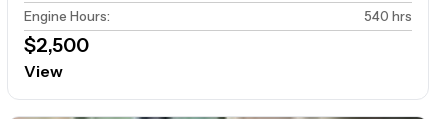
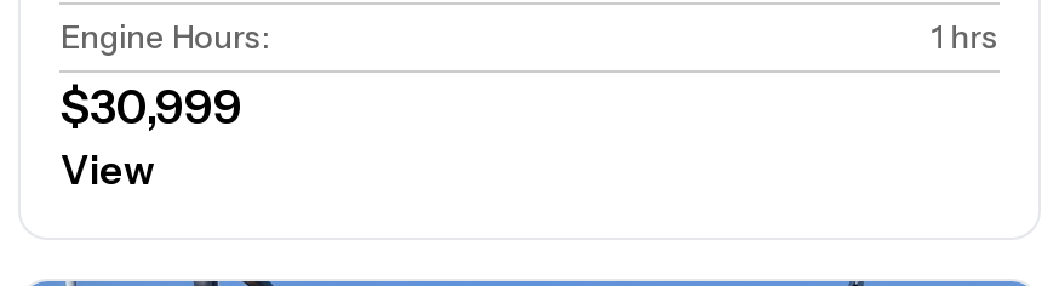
[364,8,412,24] 540 hrs -> [931,18,999,57] 1 hrs
[24,33,89,57] $2,500 -> [60,79,242,137] $30,999

